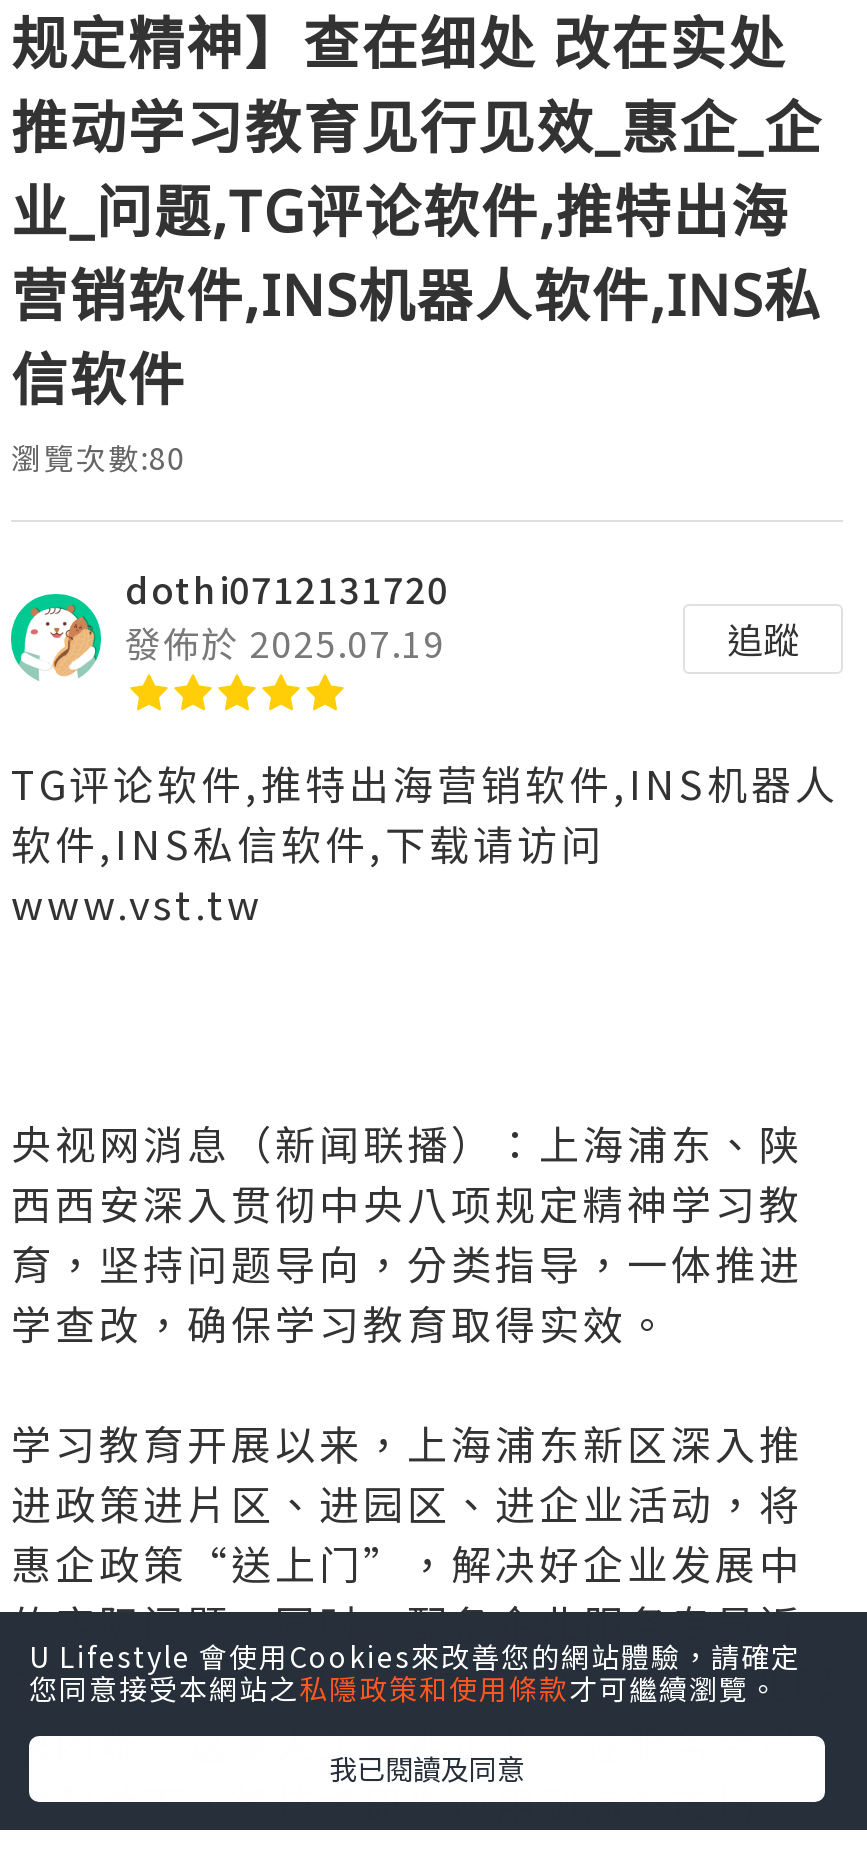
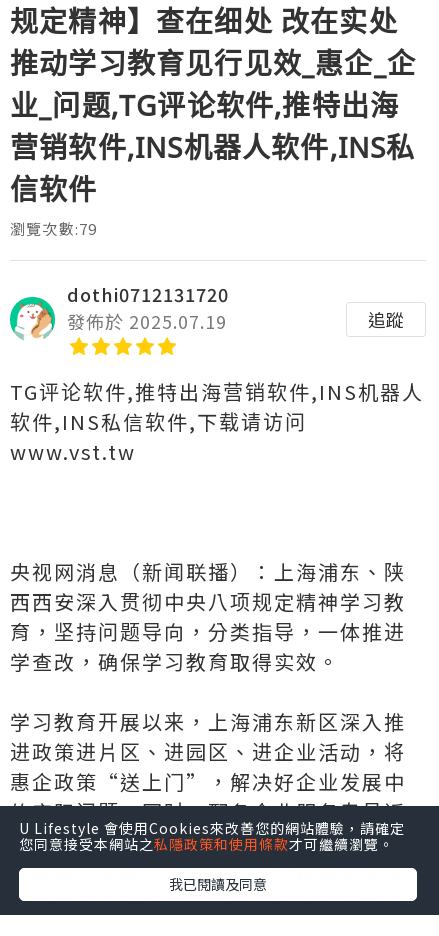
[11,436,186,478] 瀏覽次數:80 -> [10,218,97,239] 瀏覽次數:79

